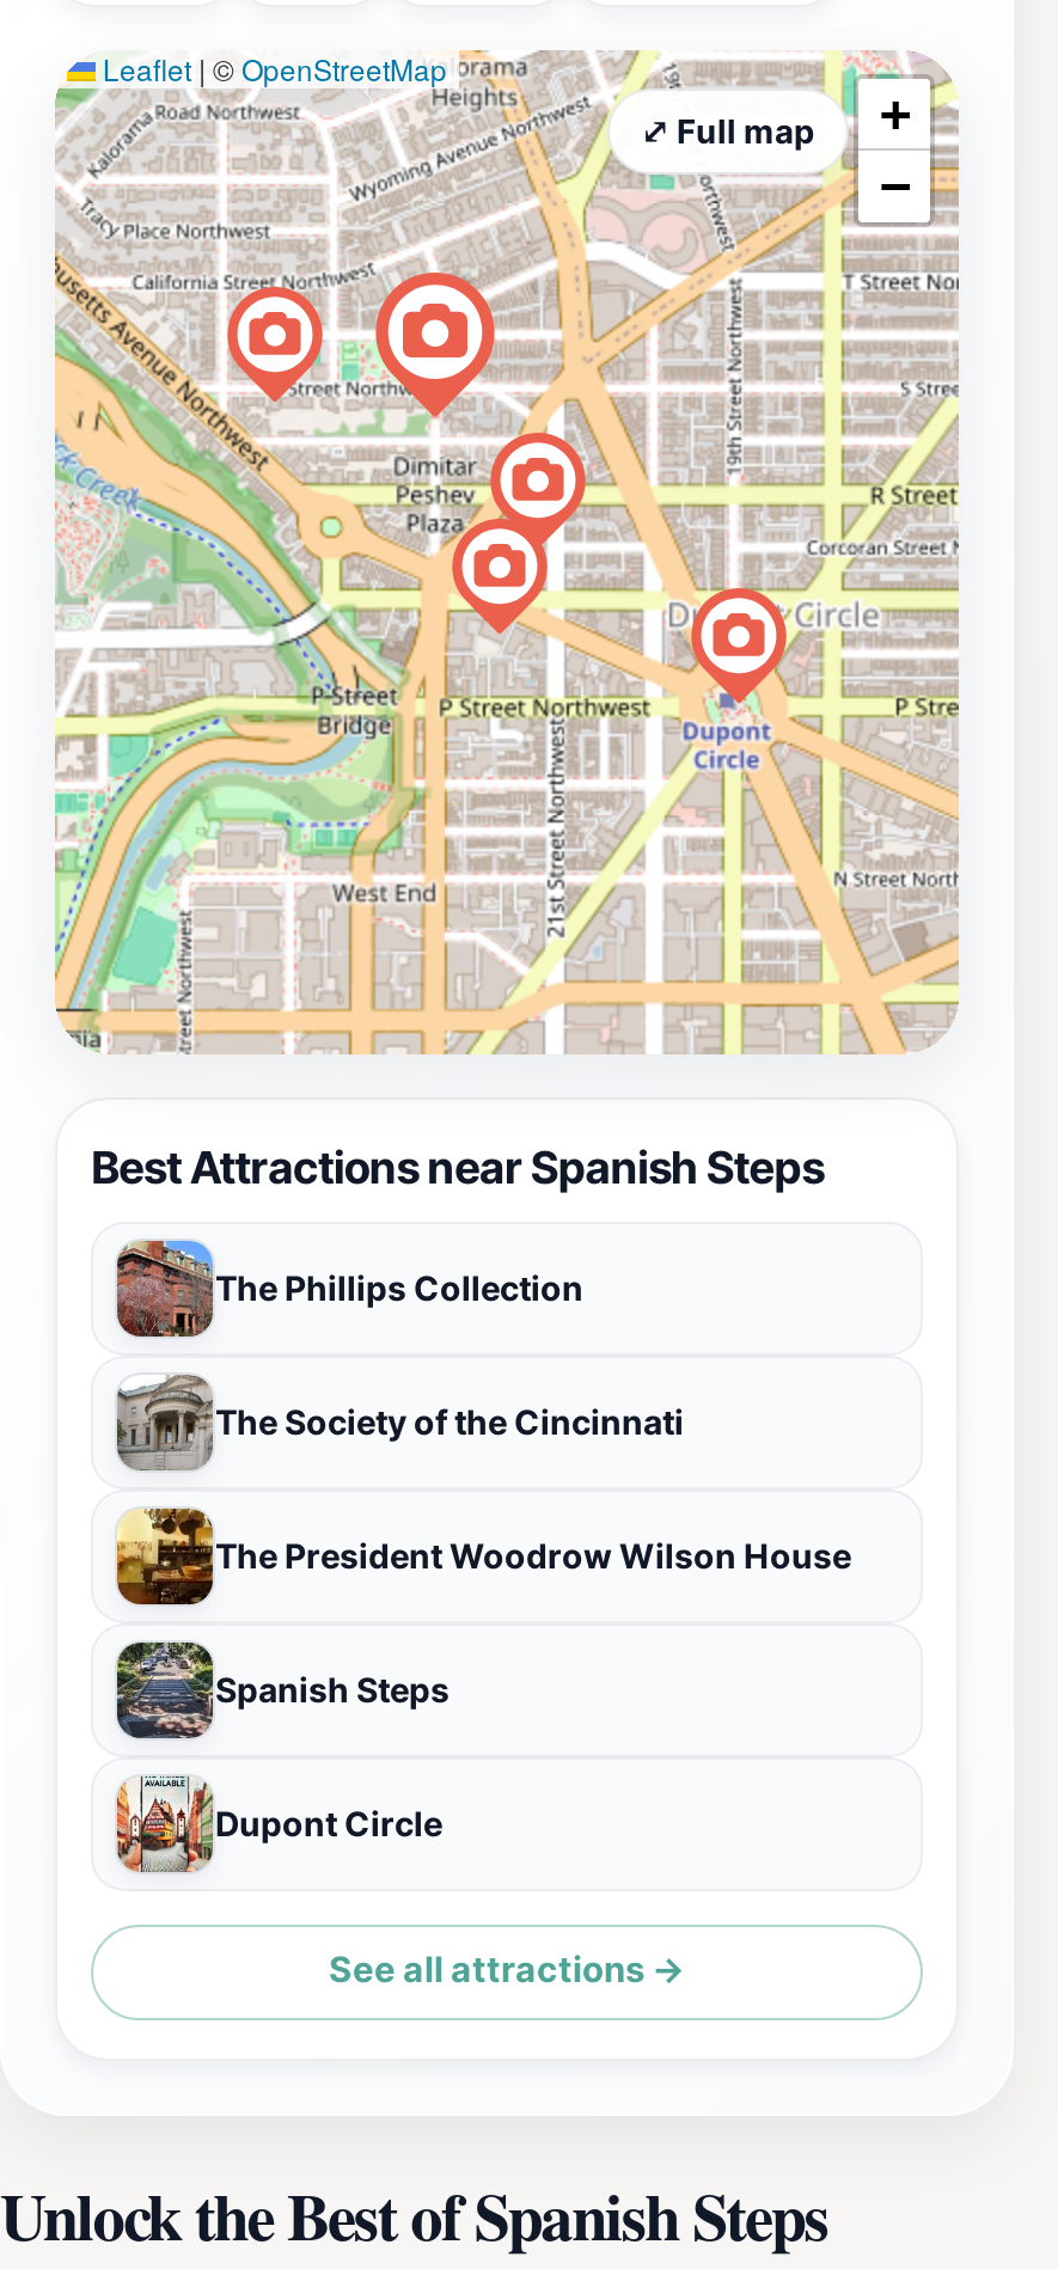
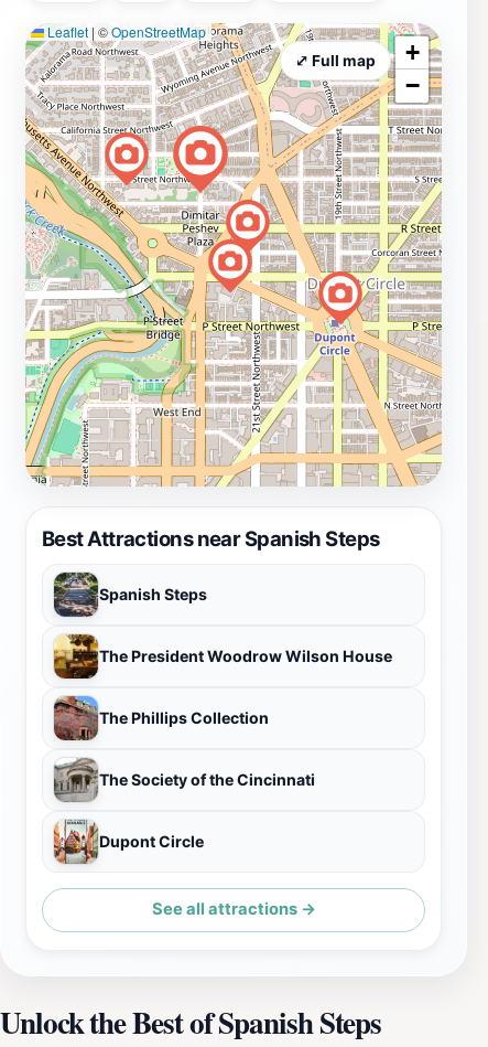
moved [110,1236,684,1441] -> [51,694,315,789]: [image] | The Phillips Collection | The Society of the Cincinnati
moved [117,1535,851,1741] -> [53,571,392,665]: [image] | Spanish Steps | The President Woodrow Wilson House

